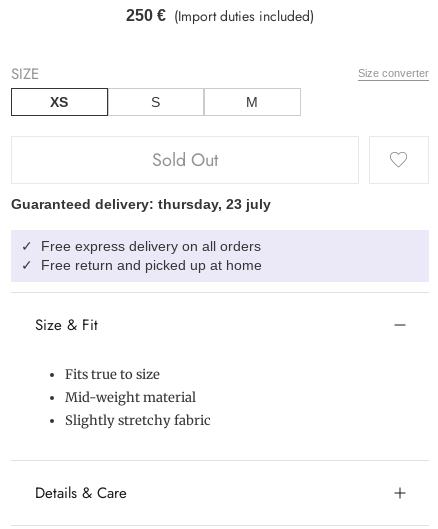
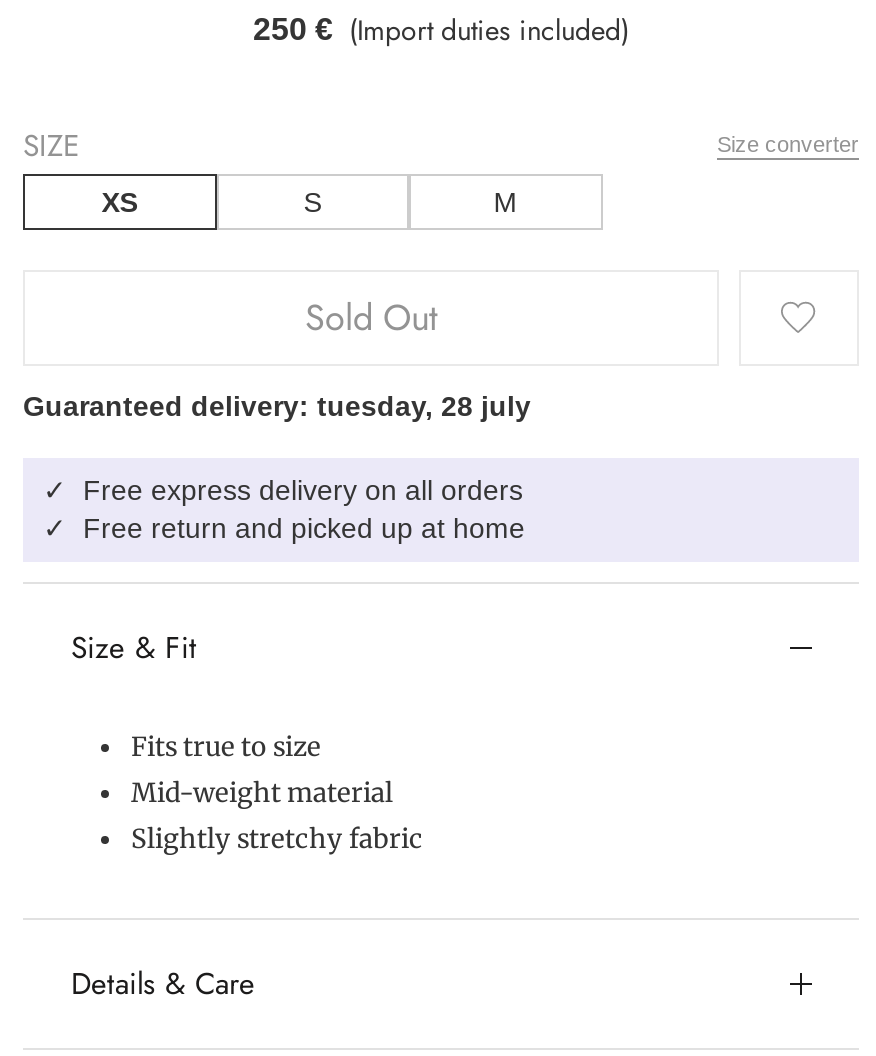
[11,196,271,212] Guaranteed delivery: thursday, 23 july -> [23,391,531,423] Guaranteed delivery: tuesday, 28 july

